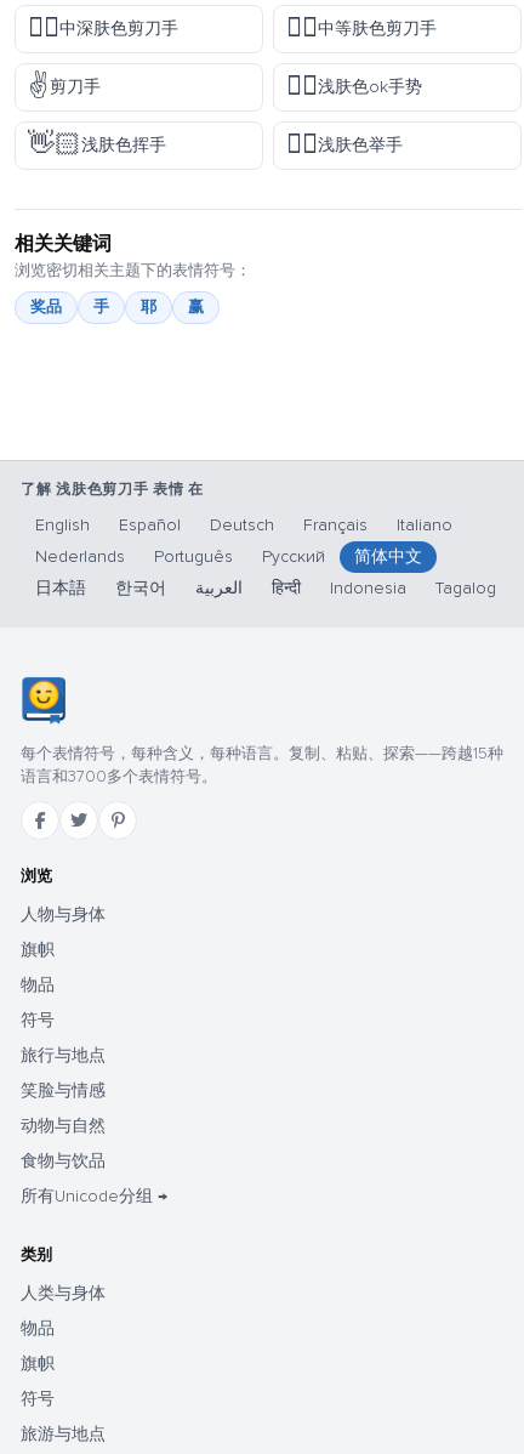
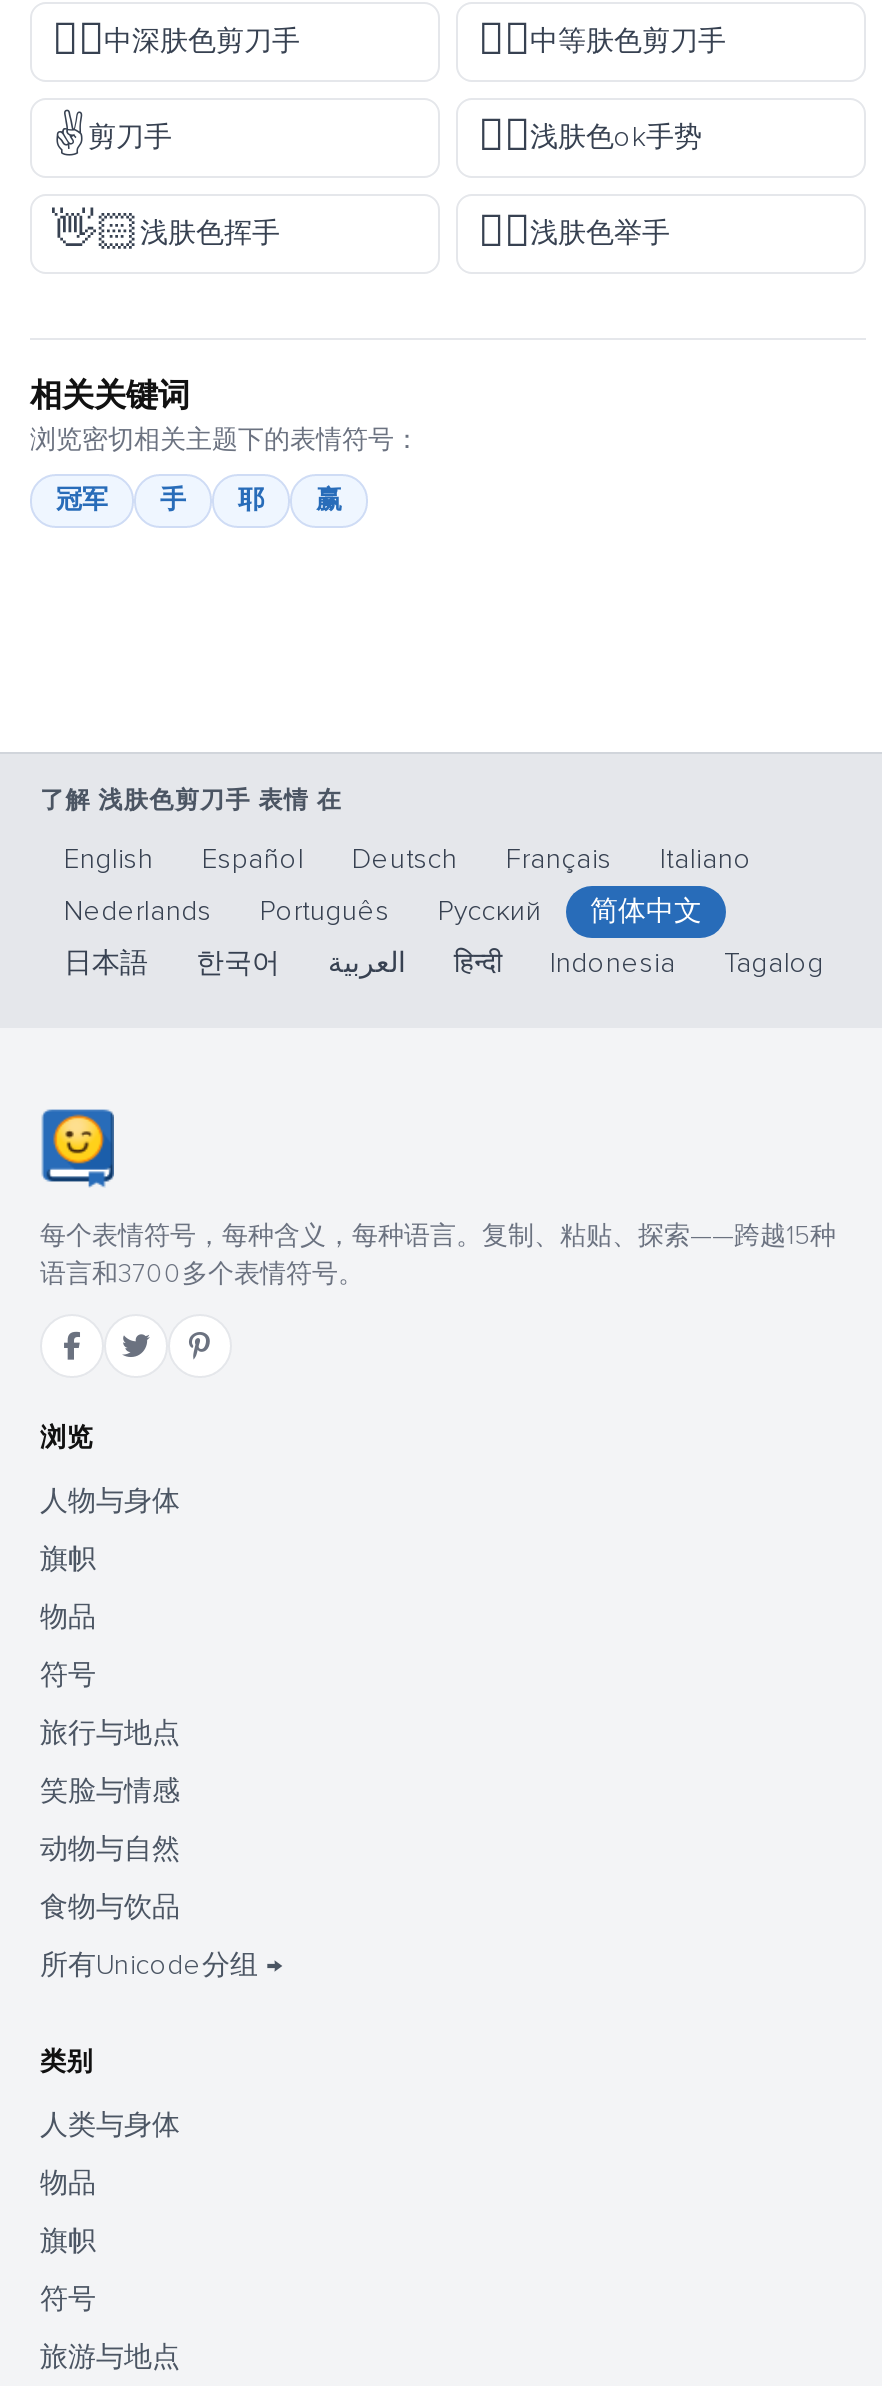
[30,297,62,317] 奖品 -> [56,484,108,516] 冠军

